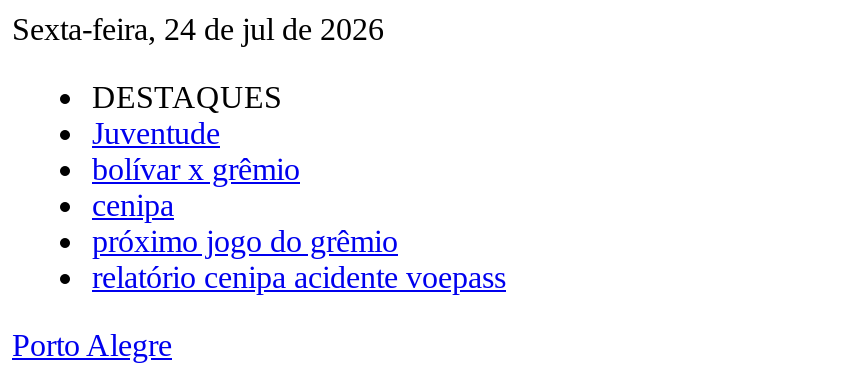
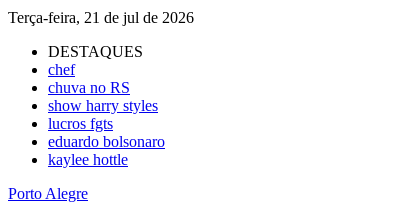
[12,12,384,46] Sexta-feira, 24 de jul de 2026 -> [8,9,194,26] Terça-feira, 21 de jul de 2026
[92,116,506,294] Juventude | bolívar x grêmio | cenipa | próximo jogo do grêmio | relatório cenipa acidente voepass -> [48,61,165,168] chef | chuva no RS | show harry styles | lucros fgts | eduardo bolsonaro | kaylee hottle

